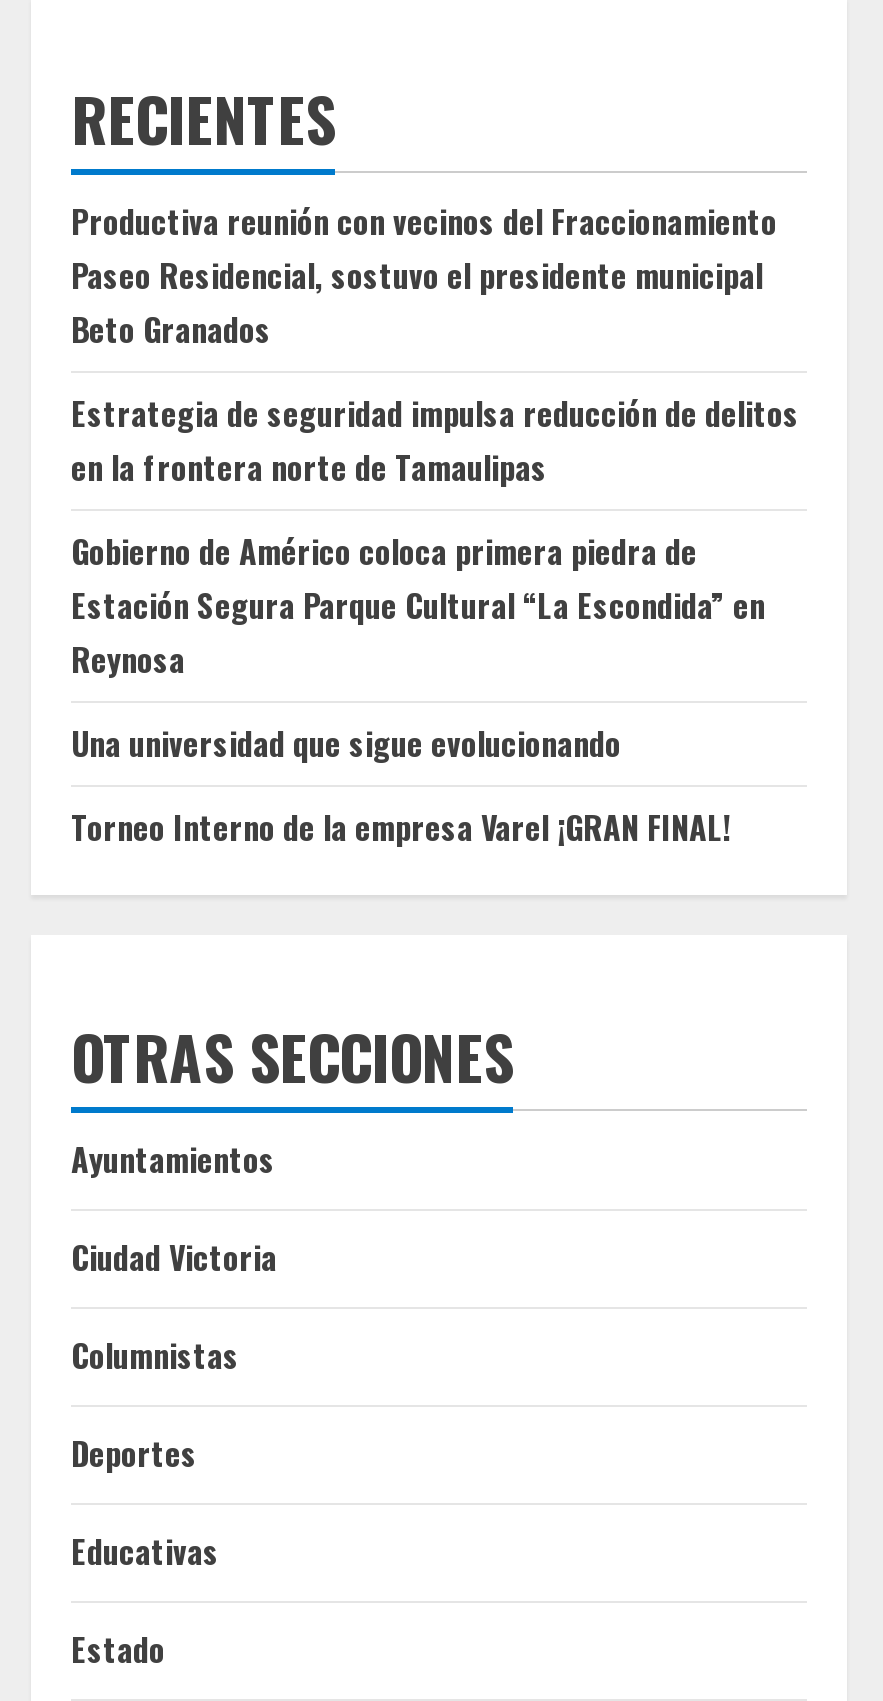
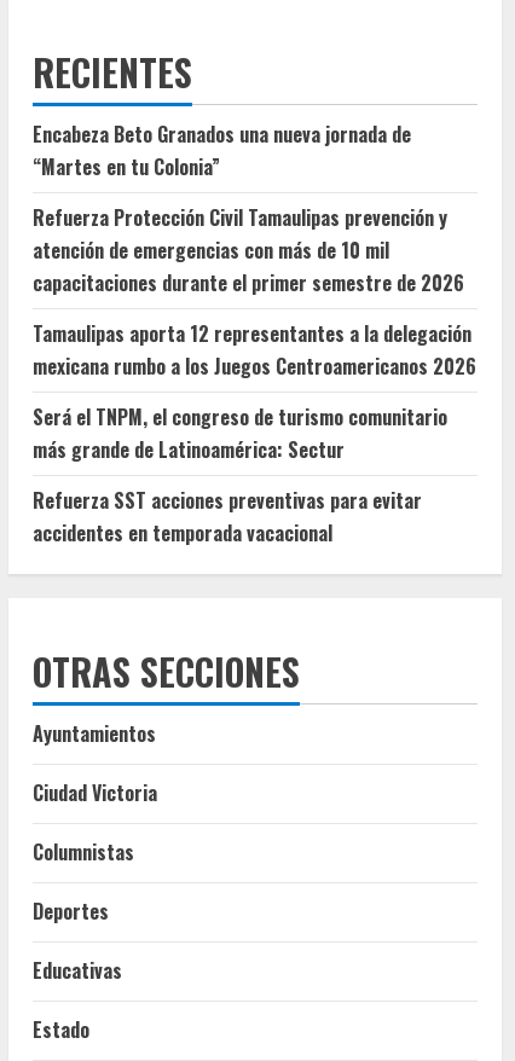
[71,197,777,353] Productiva reunión con vecinos del Fraccionamiento | Paseo Residencial, sostuvo el presidente municipal | Beto Granados -> [33,120,411,181] Encabeza Beto Granados una nueva jornada de | “Martes en tu Colonia”
[71,389,799,491] Estrategia de seguridad impulsa reducción de delitos | en la frontera norte de Tamaulipas -> [33,203,464,297] Refuerza Protección Civil Tamaulipas prevención y | atención de emergencias con más de 10 mil | capacitaciones durante el primer semestre de 2026
[71,527,765,683] Gobierno de Américo coloca primera piedra de | Estación Segura Parque Cultural “La Escondida” en | Reynosa -> [33,319,476,381] Tamaulipas aporta 12 representantes a la delegación | mexicana rumbo a los Juegos Centroamericanos 2026
[71,719,621,767] Una universidad que sigue evolucionando -> [33,402,447,464] Será el TNPM, el congreso de turismo comunitario | más grande de Latinoamérica: Sectur
[71,803,731,851] Torneo Interno de la empresa Varel ¡GRAN FINAL! -> [33,486,422,547] Refuerza SST acciones preventivas para evitar | accidentes en temporada vacacional

